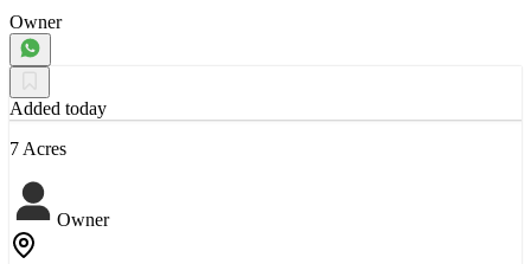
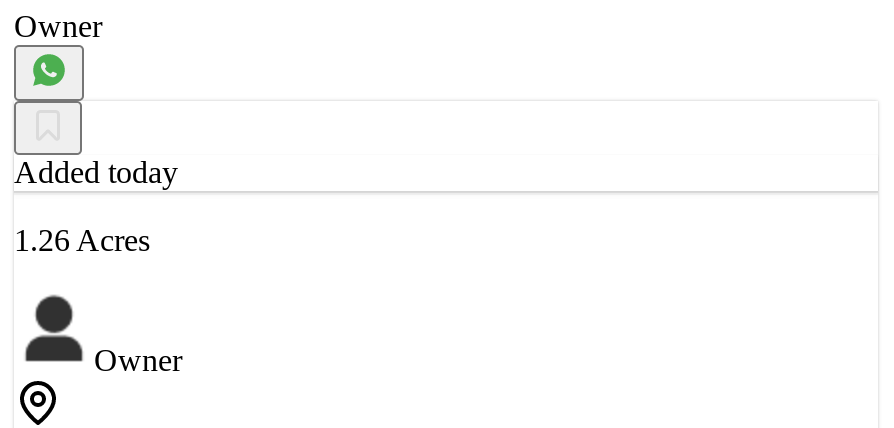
[9,139,66,159] 7 Acres -> [14,224,150,258] 1.26 Acres

